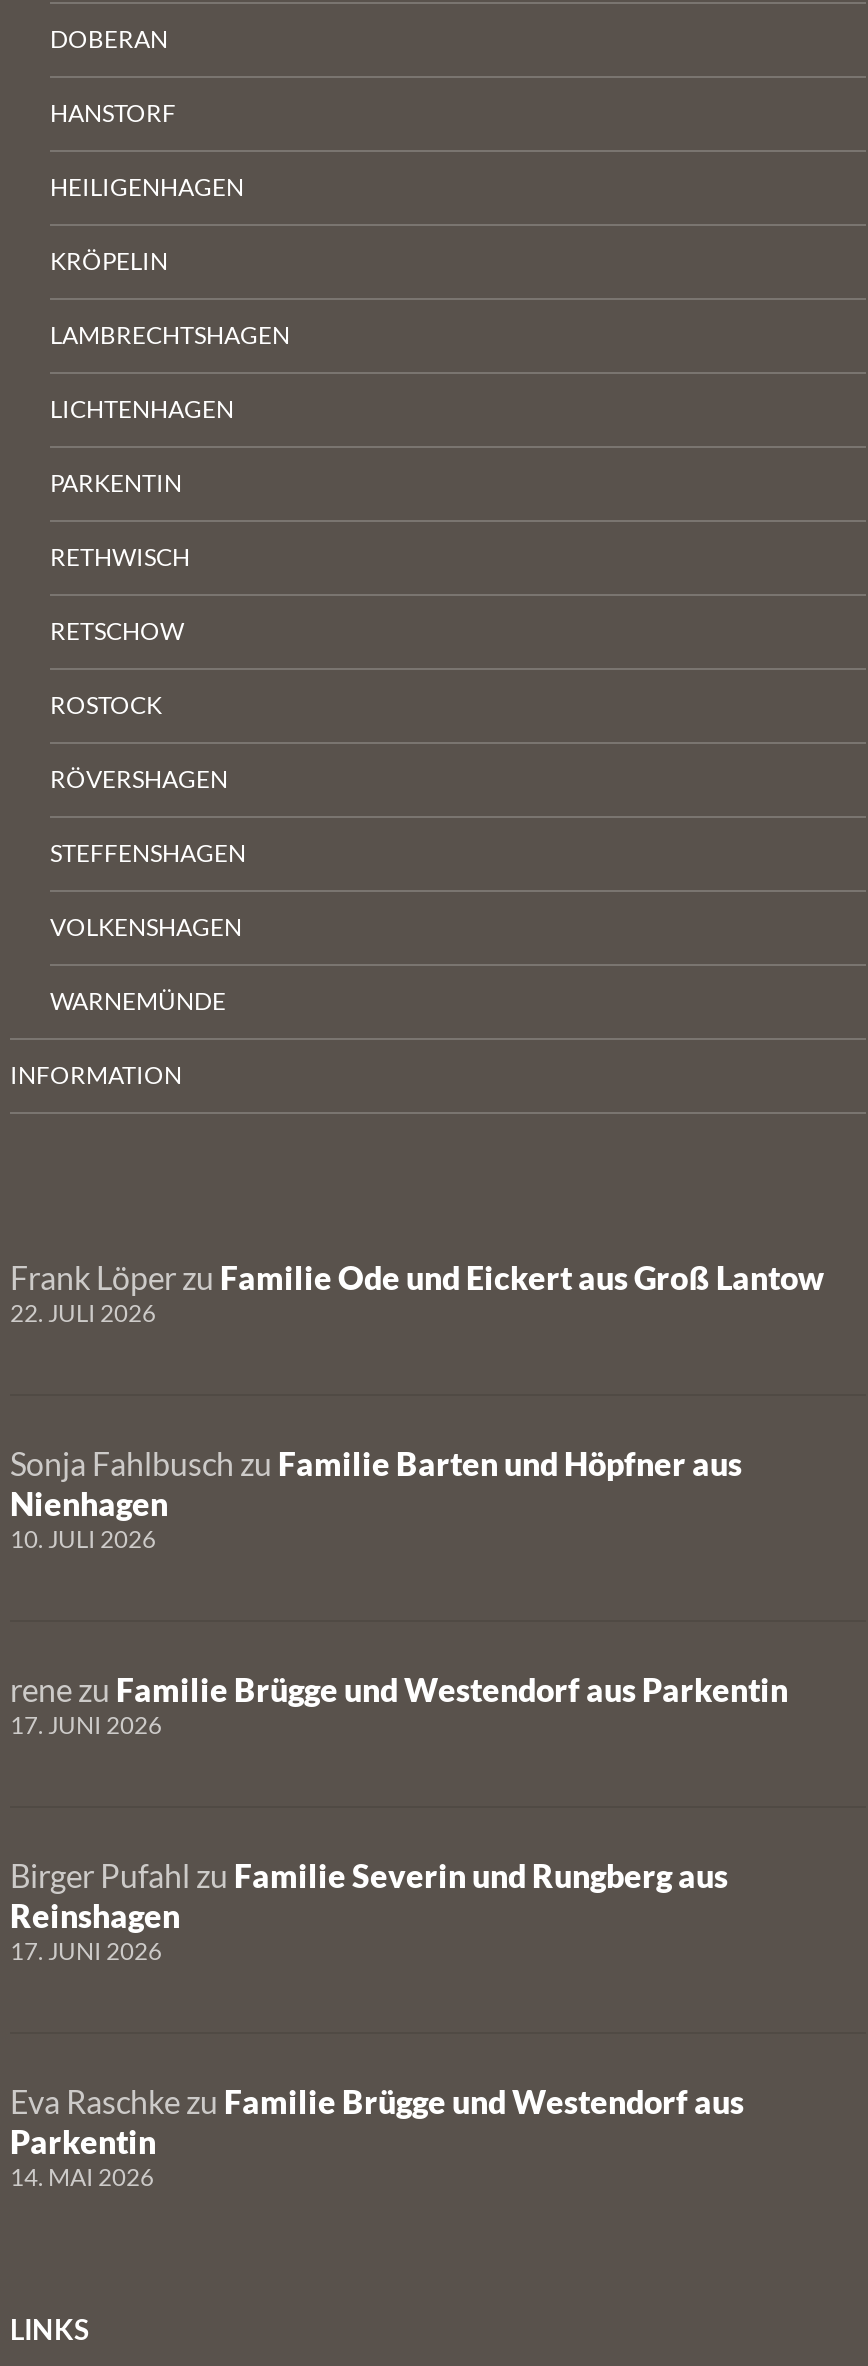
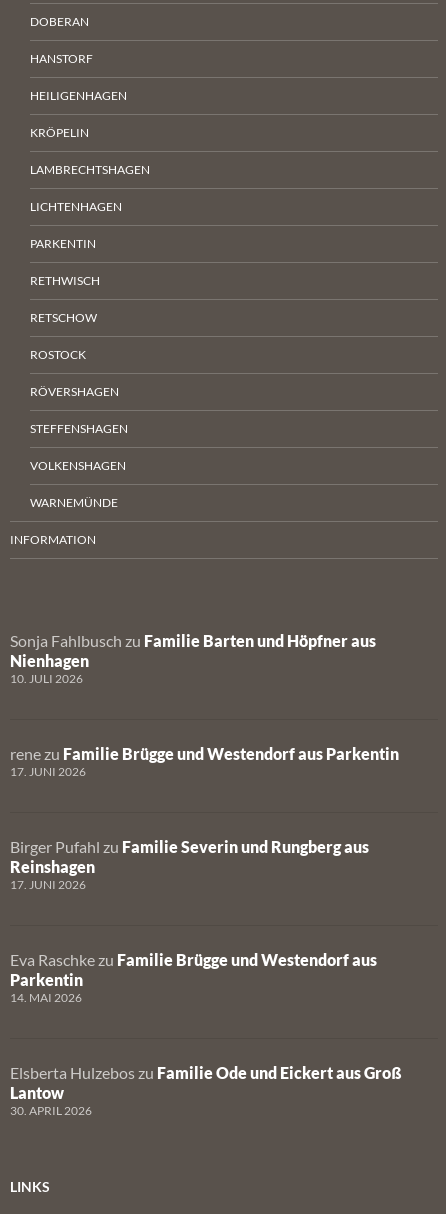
[10,1258,824,1328] Frank Löper zu Familie Ode und Eickert aus Groß Lantow | 22. JULI 2026 -> none
moved [10,1444,788,2192] -> [10,631,399,1005]: Sonja Fahlbusch zu Familie Barten und Höpfner aus | Nienhagen | 10. JULI 2026 | ... | Parkentin | 14. MAI 2026
none -> [10,1063,402,1118] Elsberta Hulzebos zu Familie Ode und Eickert aus Groß | Lantow | 30. APRIL 2026

